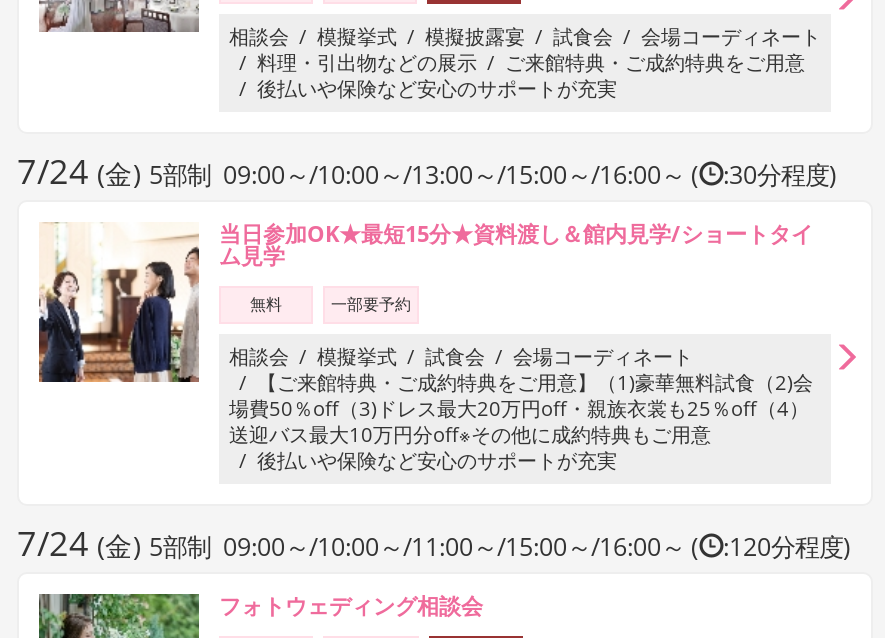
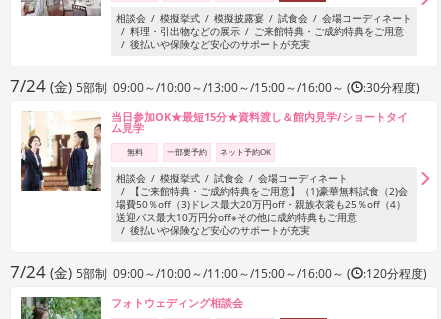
none -> [220,147,271,157] ネット予約OK

